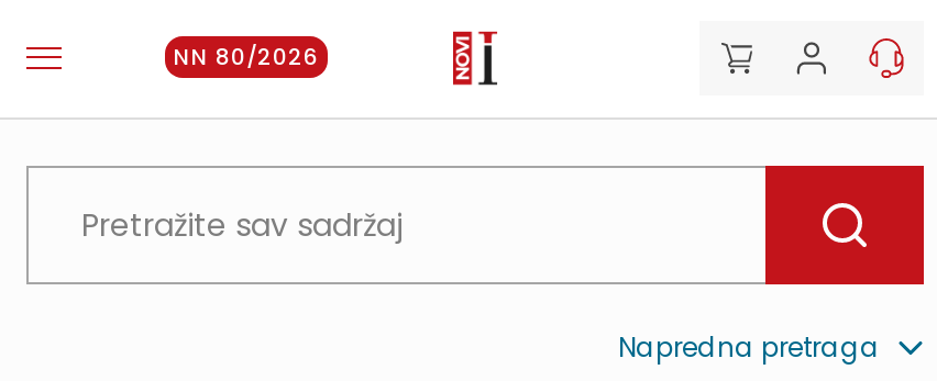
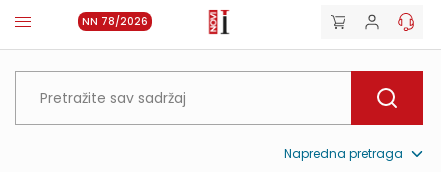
[174,41,319,74] NN 80/2026 -> [82,14,148,29] NN 78/2026

